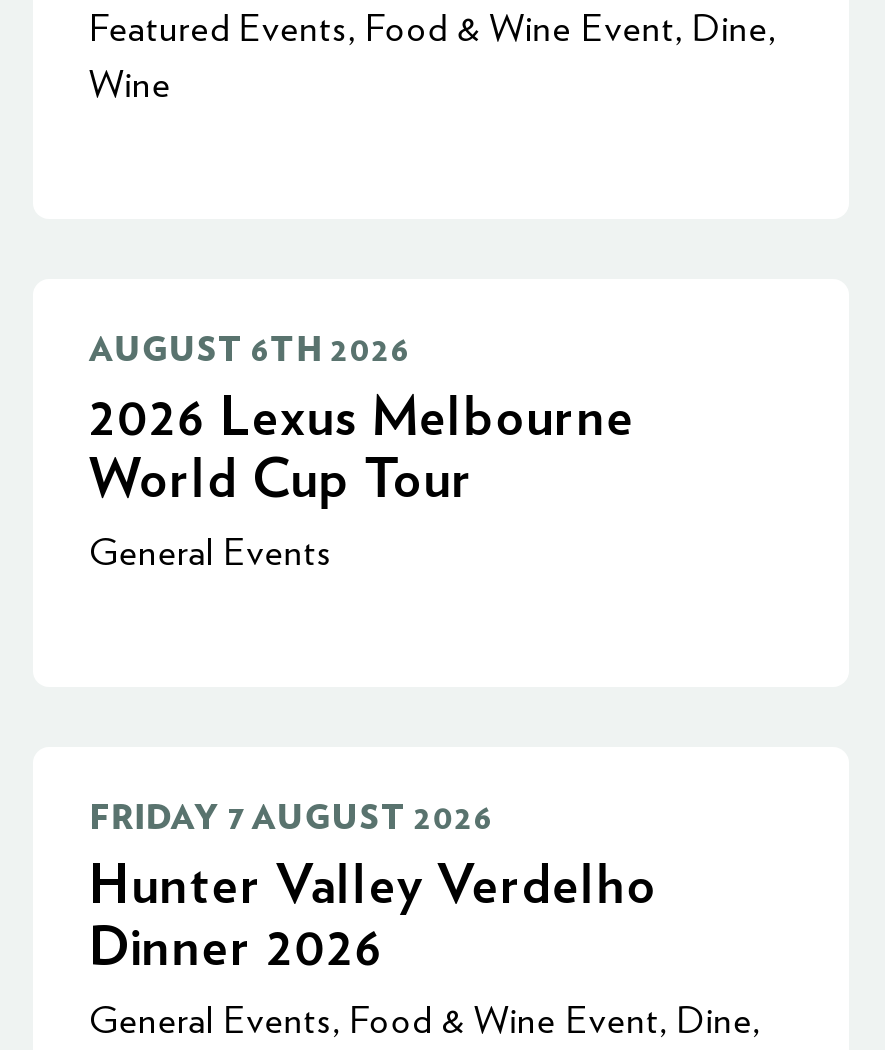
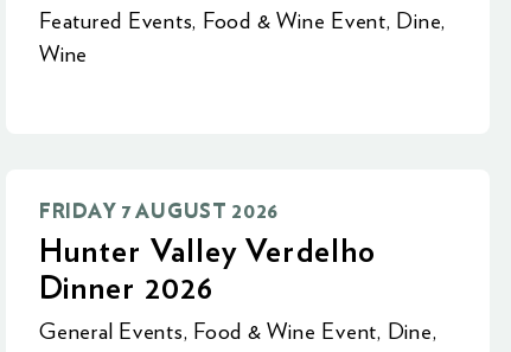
[89,333,635,573] AUGUST 6TH 2026 | 2026 Lexus Melbourne | World Cup Tour | General Events -> none

